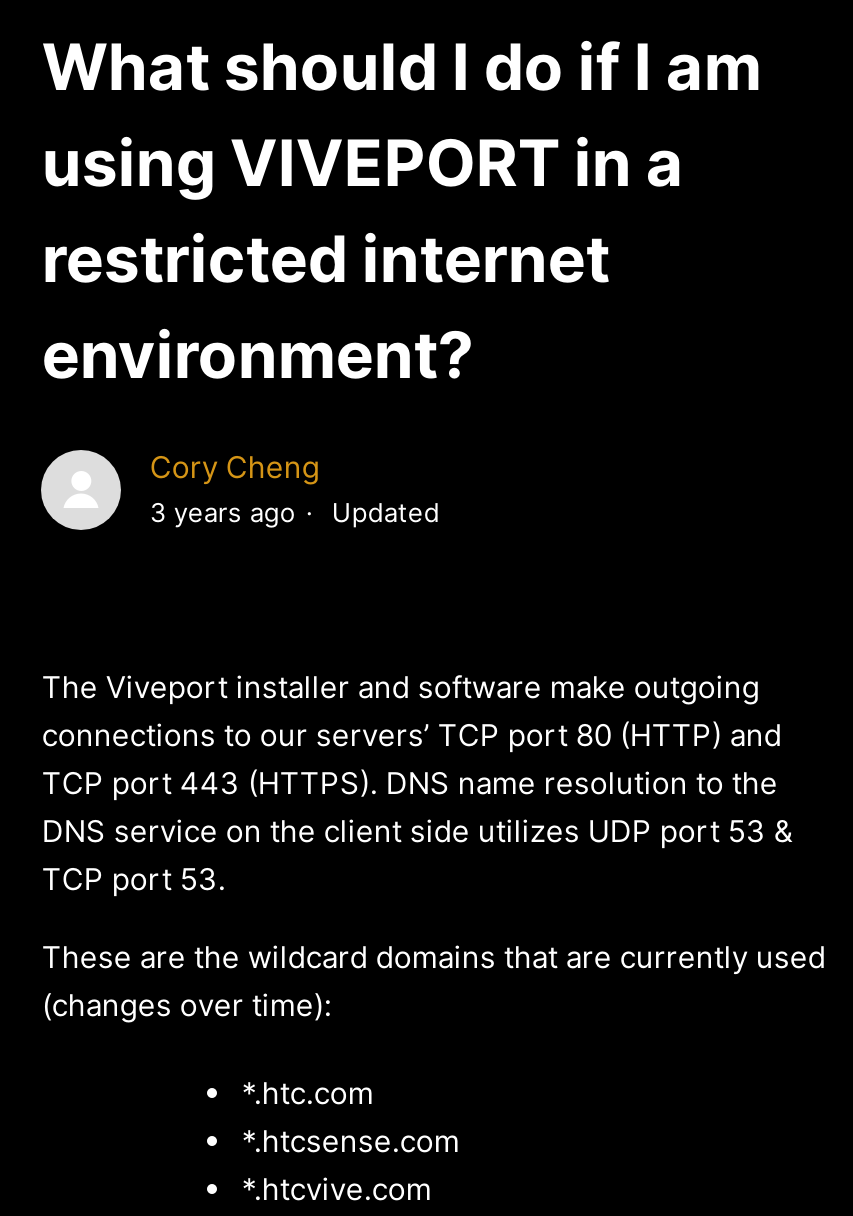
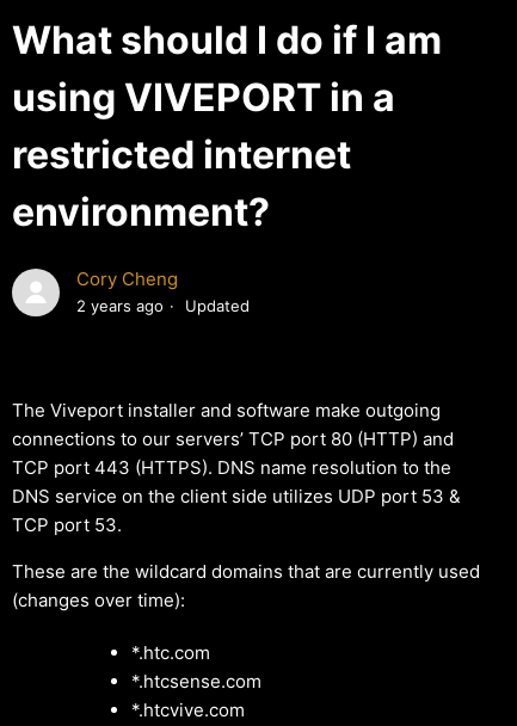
[150,497,440,529] 3 years ago Updated -> [77,297,250,316] 2 years ago Updated

